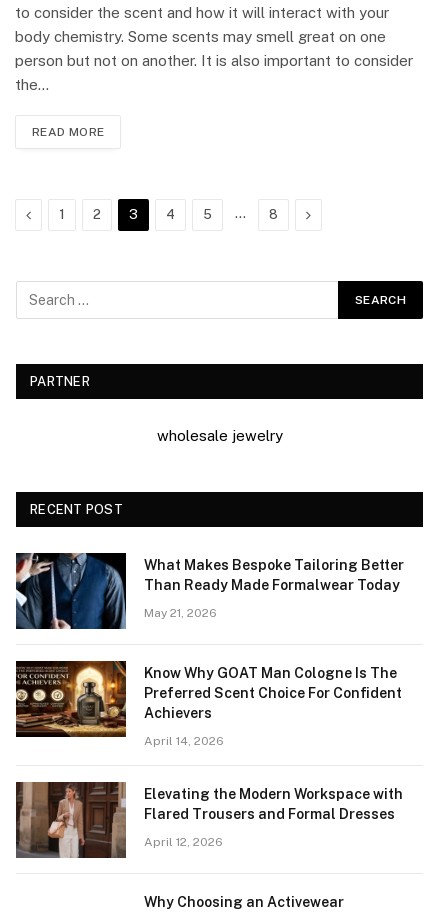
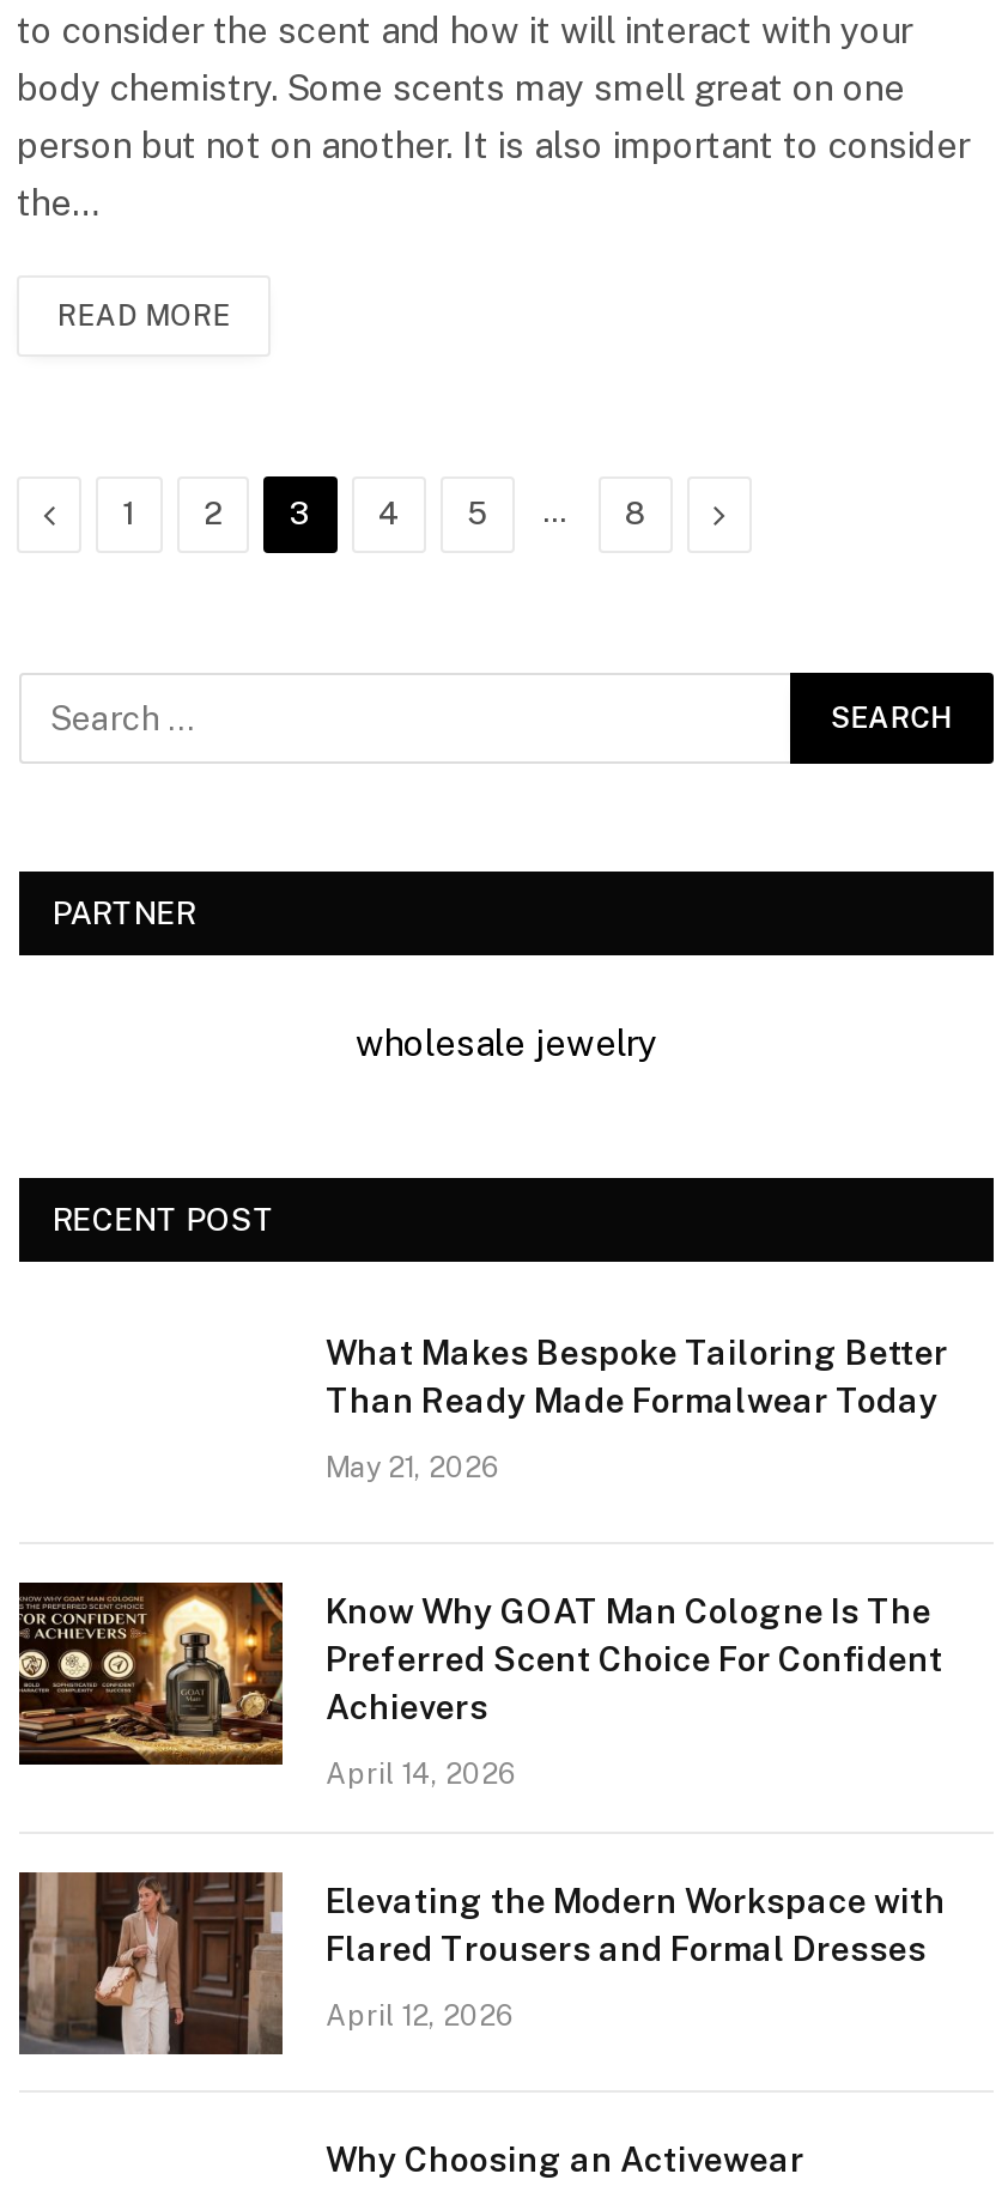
[15,552,127,630] [image] -> none

